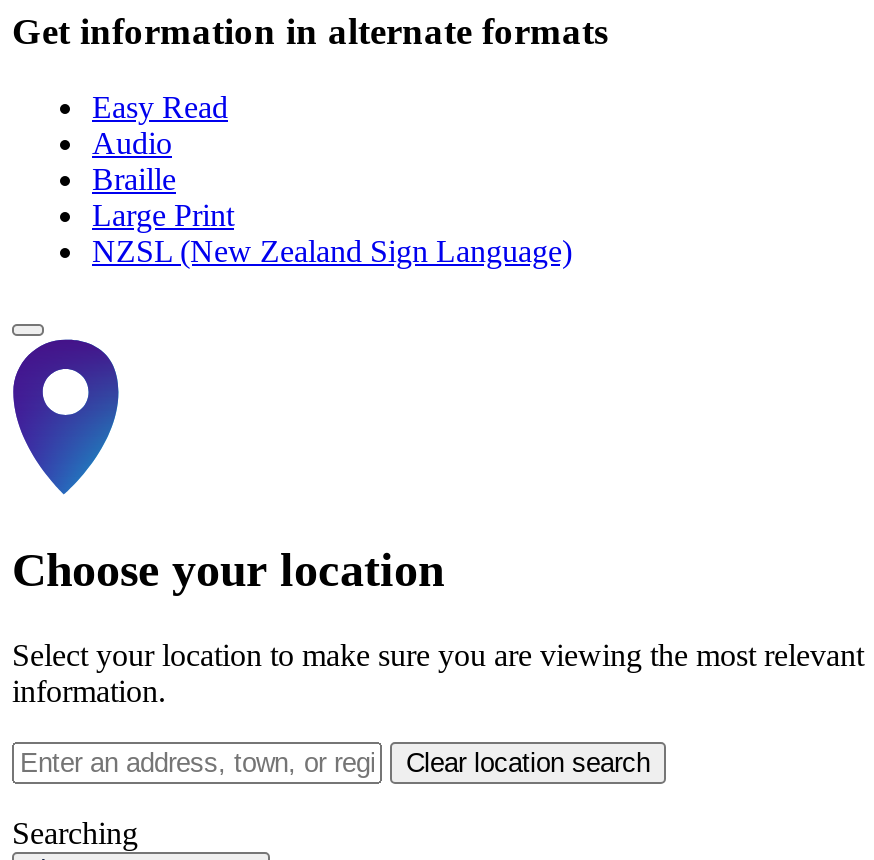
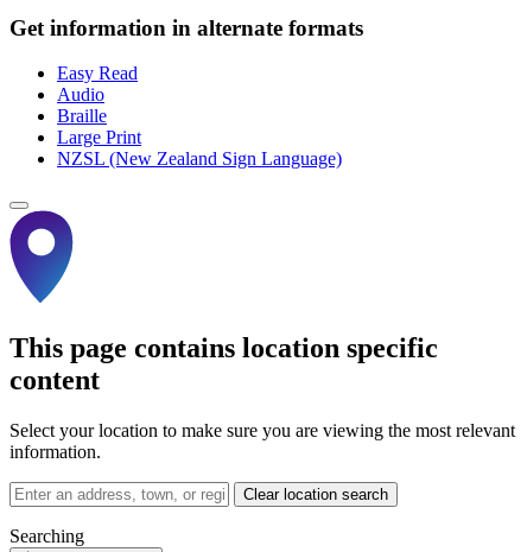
[12,544,444,596] Choose your location -> [9,333,438,395] This page contains location specific | content

